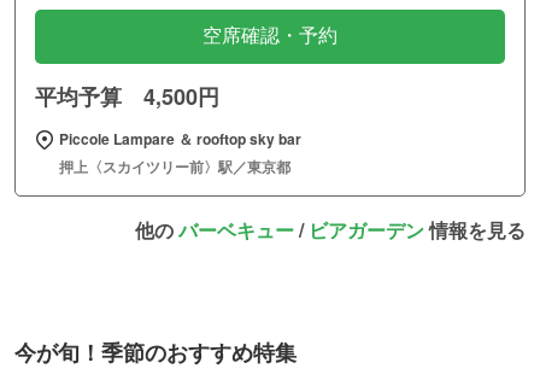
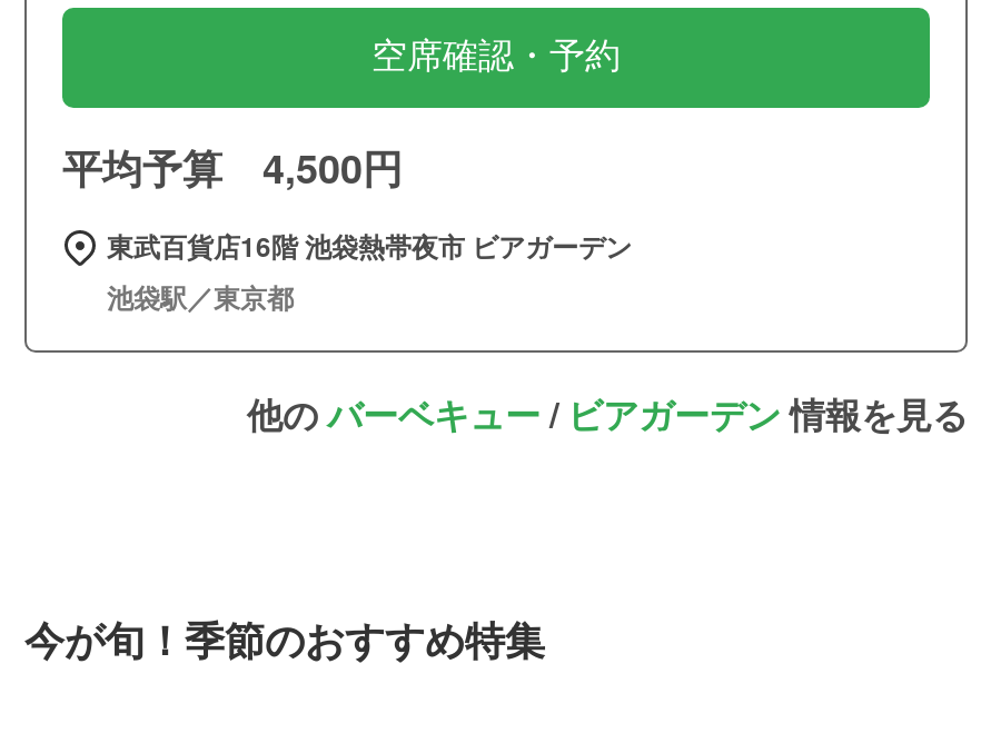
[59,128,301,177] Piccole Lampare ＆ rooftop sky bar | 押上〈スカイツリー前〉駅／東京都 -> [107,225,632,317] 東武百貨店16階 池袋熱帯夜市 ビアガーデン | 池袋駅／東京都

